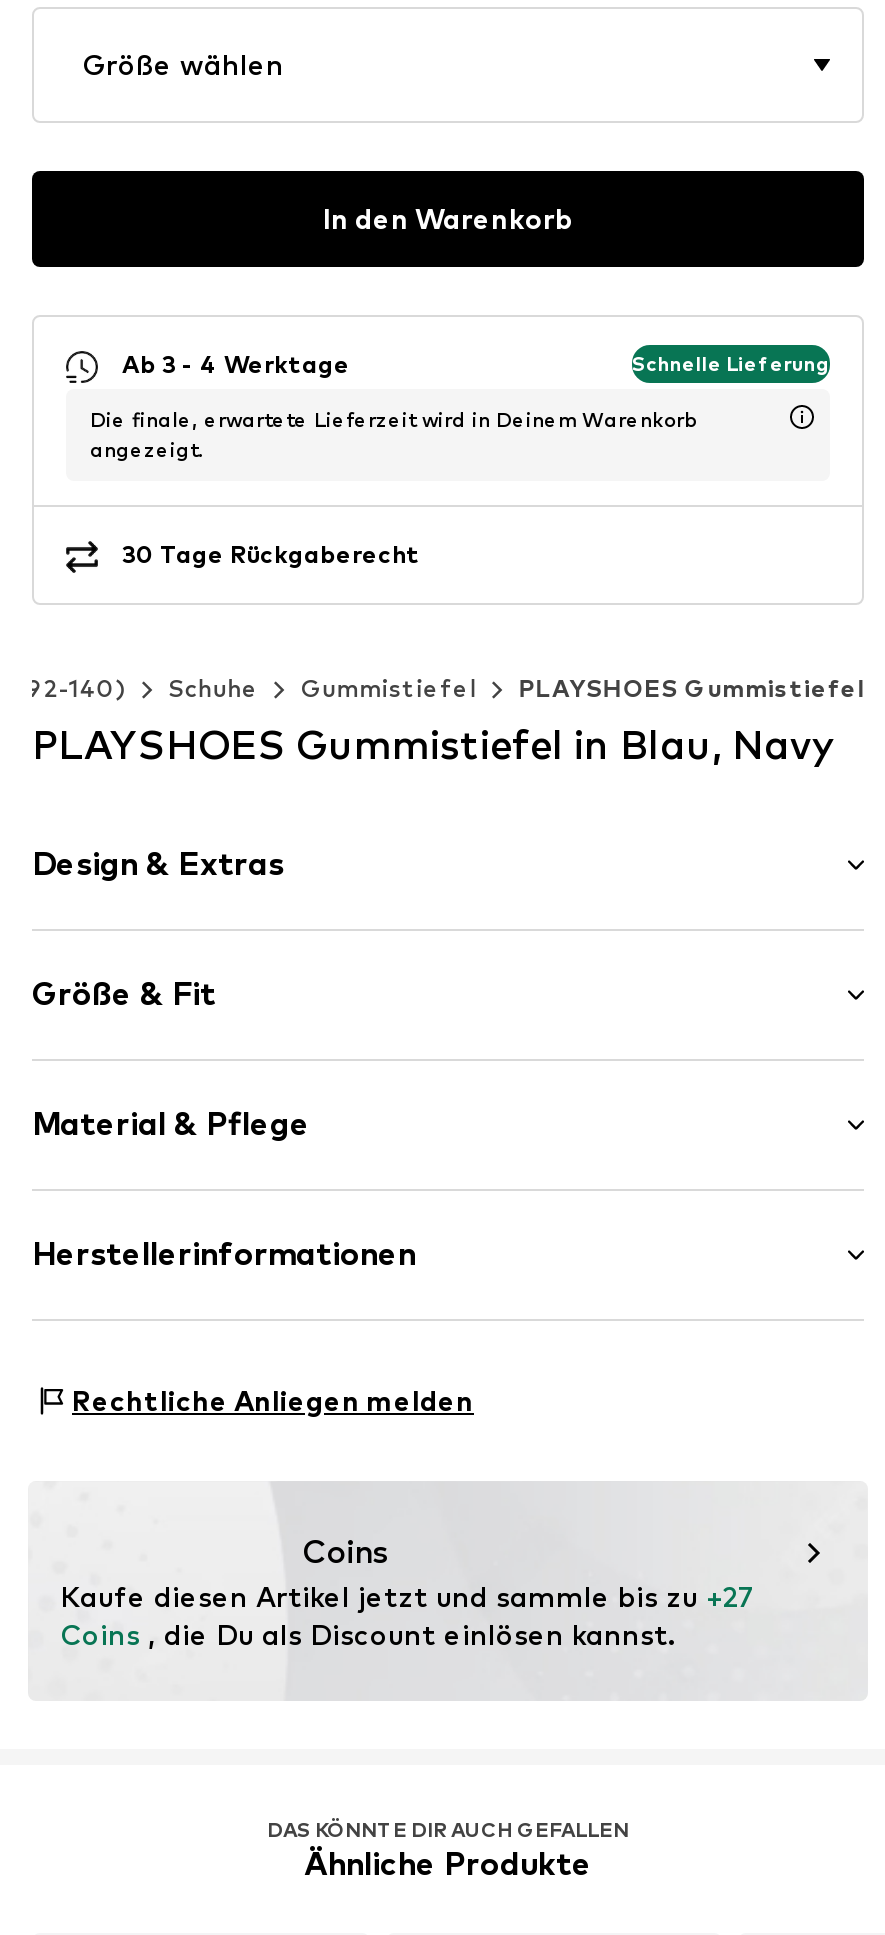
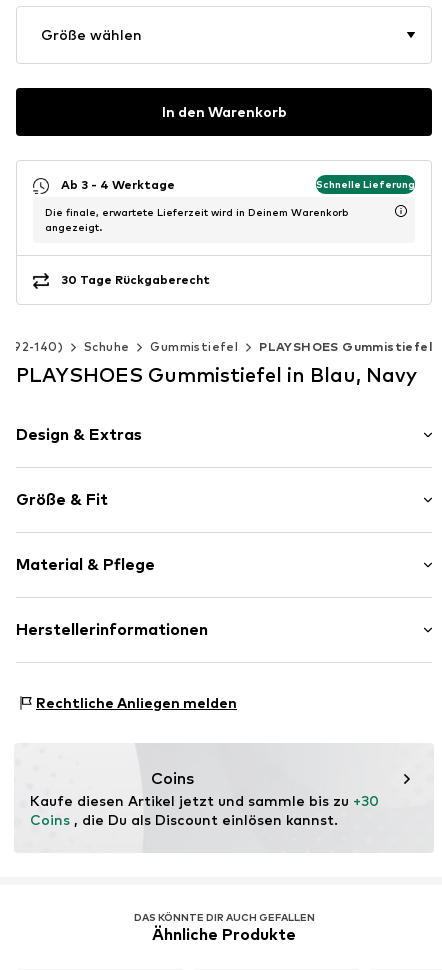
[60,1578,756,1612] Kaufe diesen Artikel jetzt und sammle bis zu +27 -> [30,792,379,809] Kaufe diesen Artikel jetzt und sammle bis zu +30

